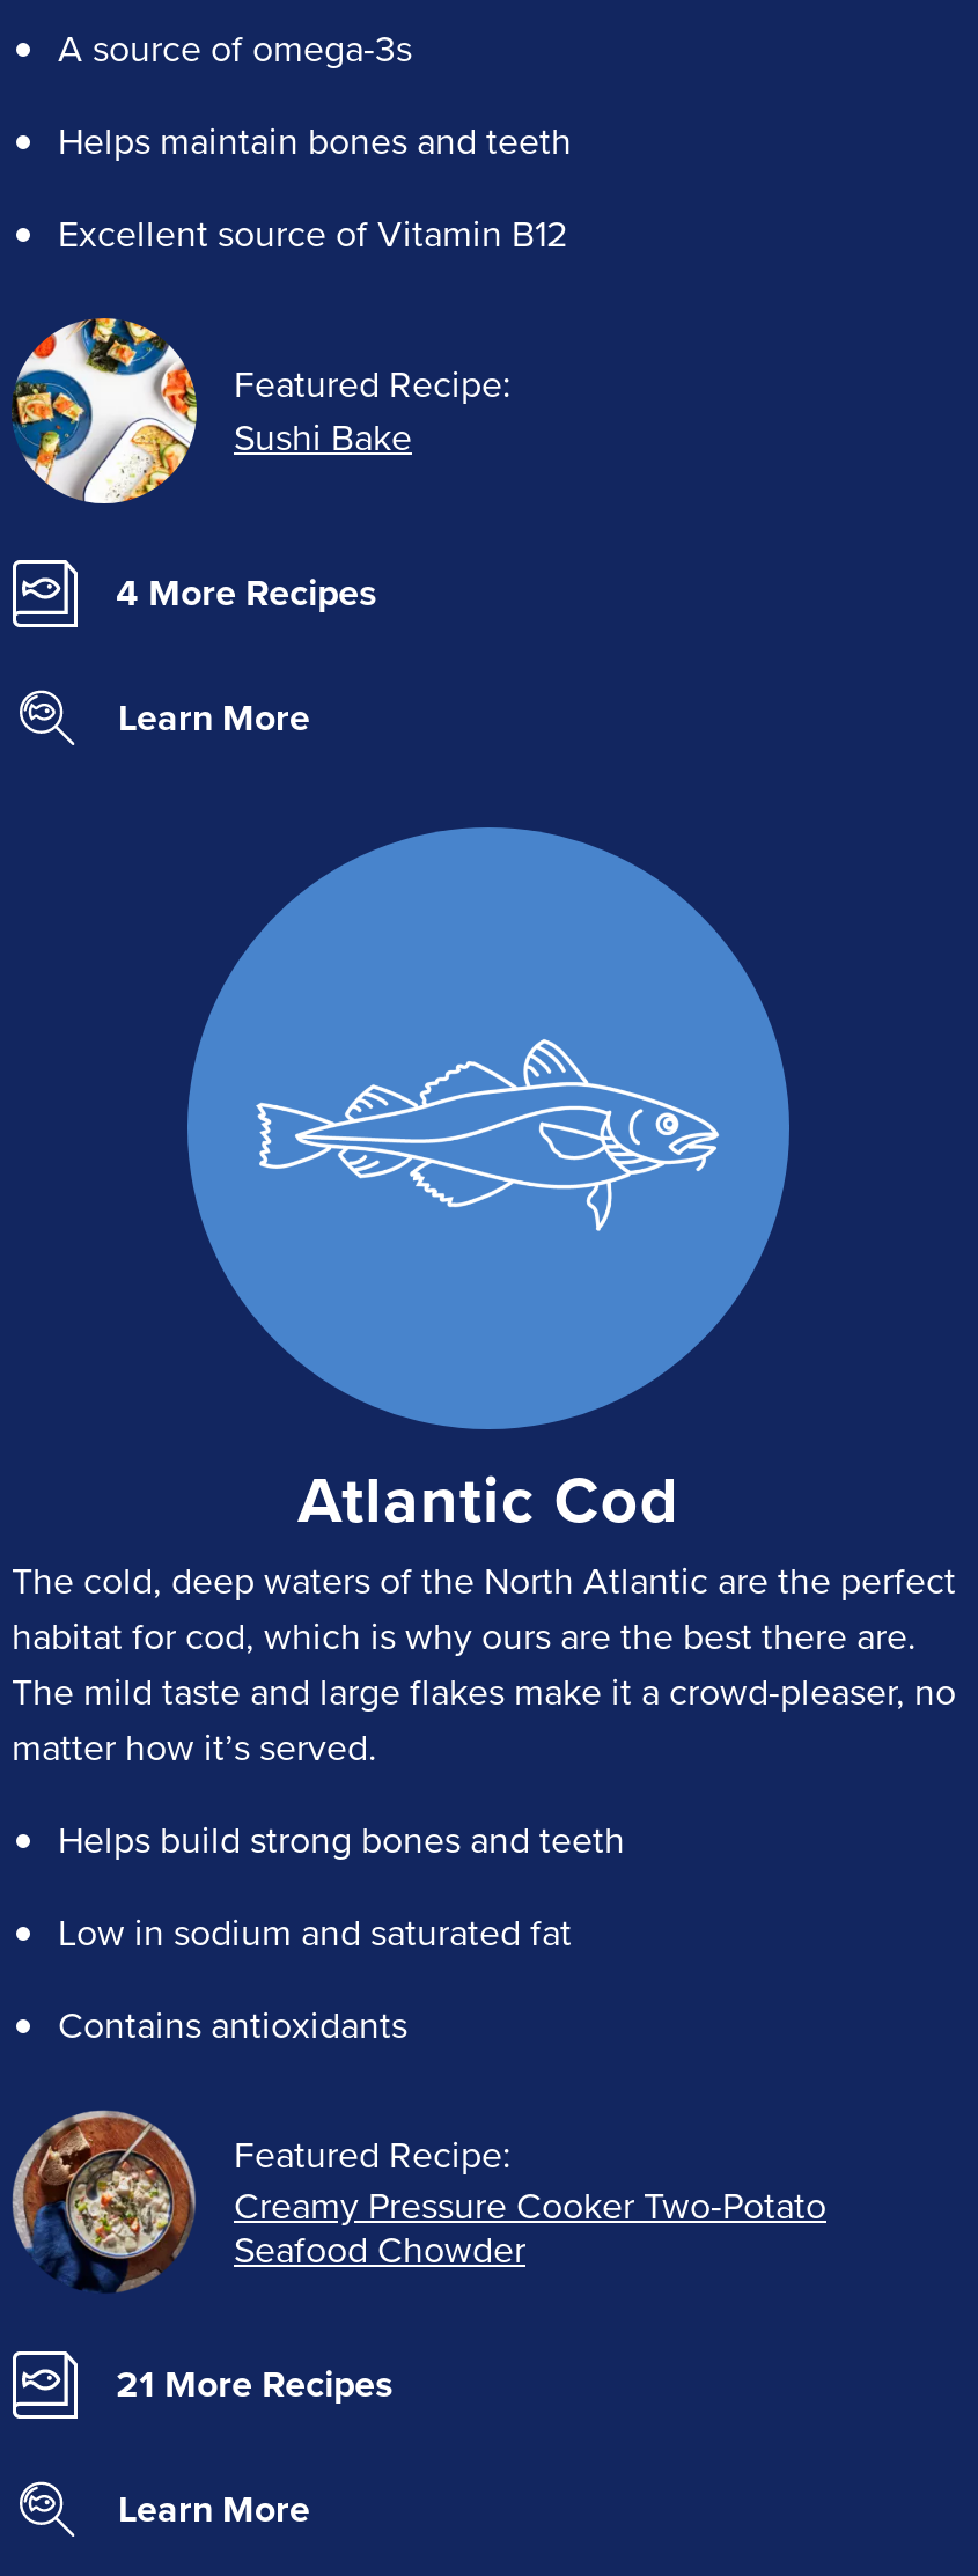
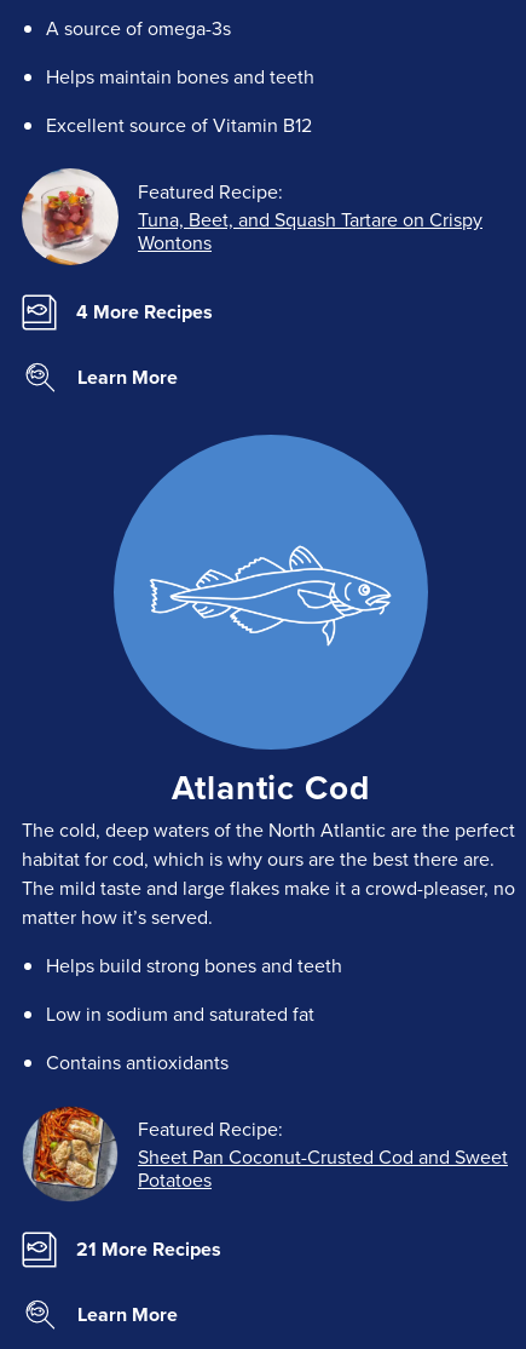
[12,315,412,507] [image] | Sushi Bake -> [21,167,482,266] [image] | Tuna, Beet, and Squash Tartare on Crispy | Wontons
[16,2108,826,2294] [image] | Creamy Pressure Cooker Two-Potato | Seafood Chowder -> [24,1106,508,1202] [image] | Sheet Pan Coconut-Crusted Cod and Sweet | Potatoes

